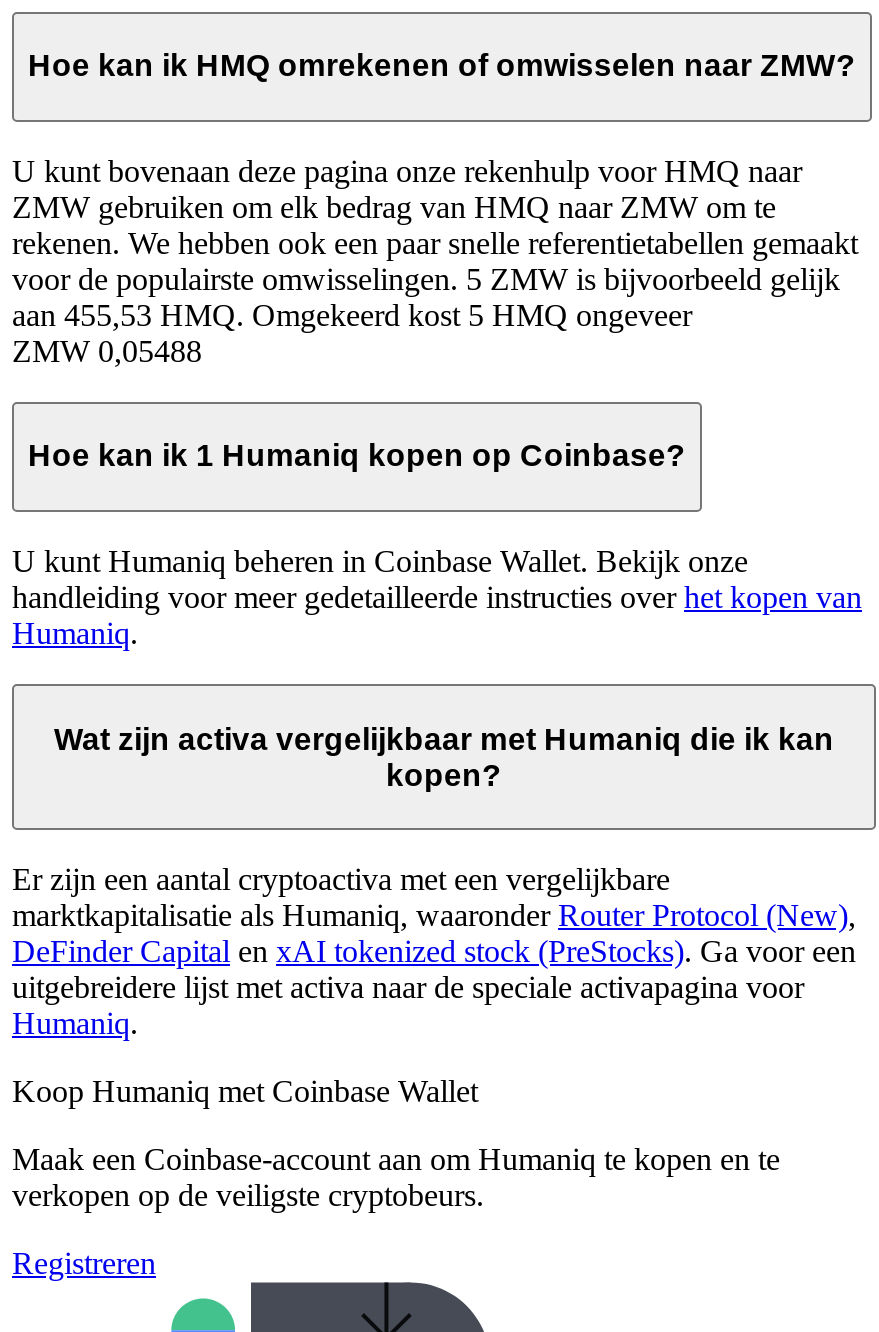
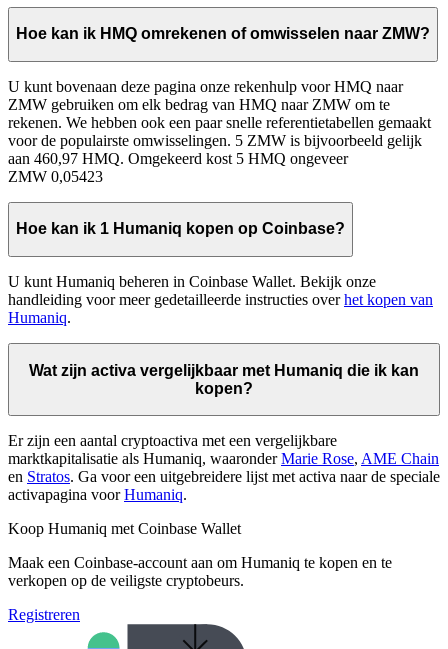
[12,298,692,332] aan 455,53 HMQ. Omgekeerd kost 5 HMQ ongeveer -> [8,150,348,167] aan 460,97 HMQ. Omgekeerd kost 5 HMQ ongeveer
[12,334,202,368] ZMW 0,05488 -> [8,168,103,185] ZMW 0,05423
[12,898,856,1040] marktkapitalisatie als Humaniq, waaronderRouter Protocol (New), | DeFinder Capital en xAI tokenized stock (PreStocks). Ga voor een | uitgebreidere lijst met activa naar de speciale activapagina voor | Humaniq. -> [8,450,440,503] marktkapitalisatie als Humaniq, waaronder Marie Rose, AME Chain | en Stratos. Ga voor een uitgebreidere lijst met activa naar de speciale | activapagina voor Humaniq.

